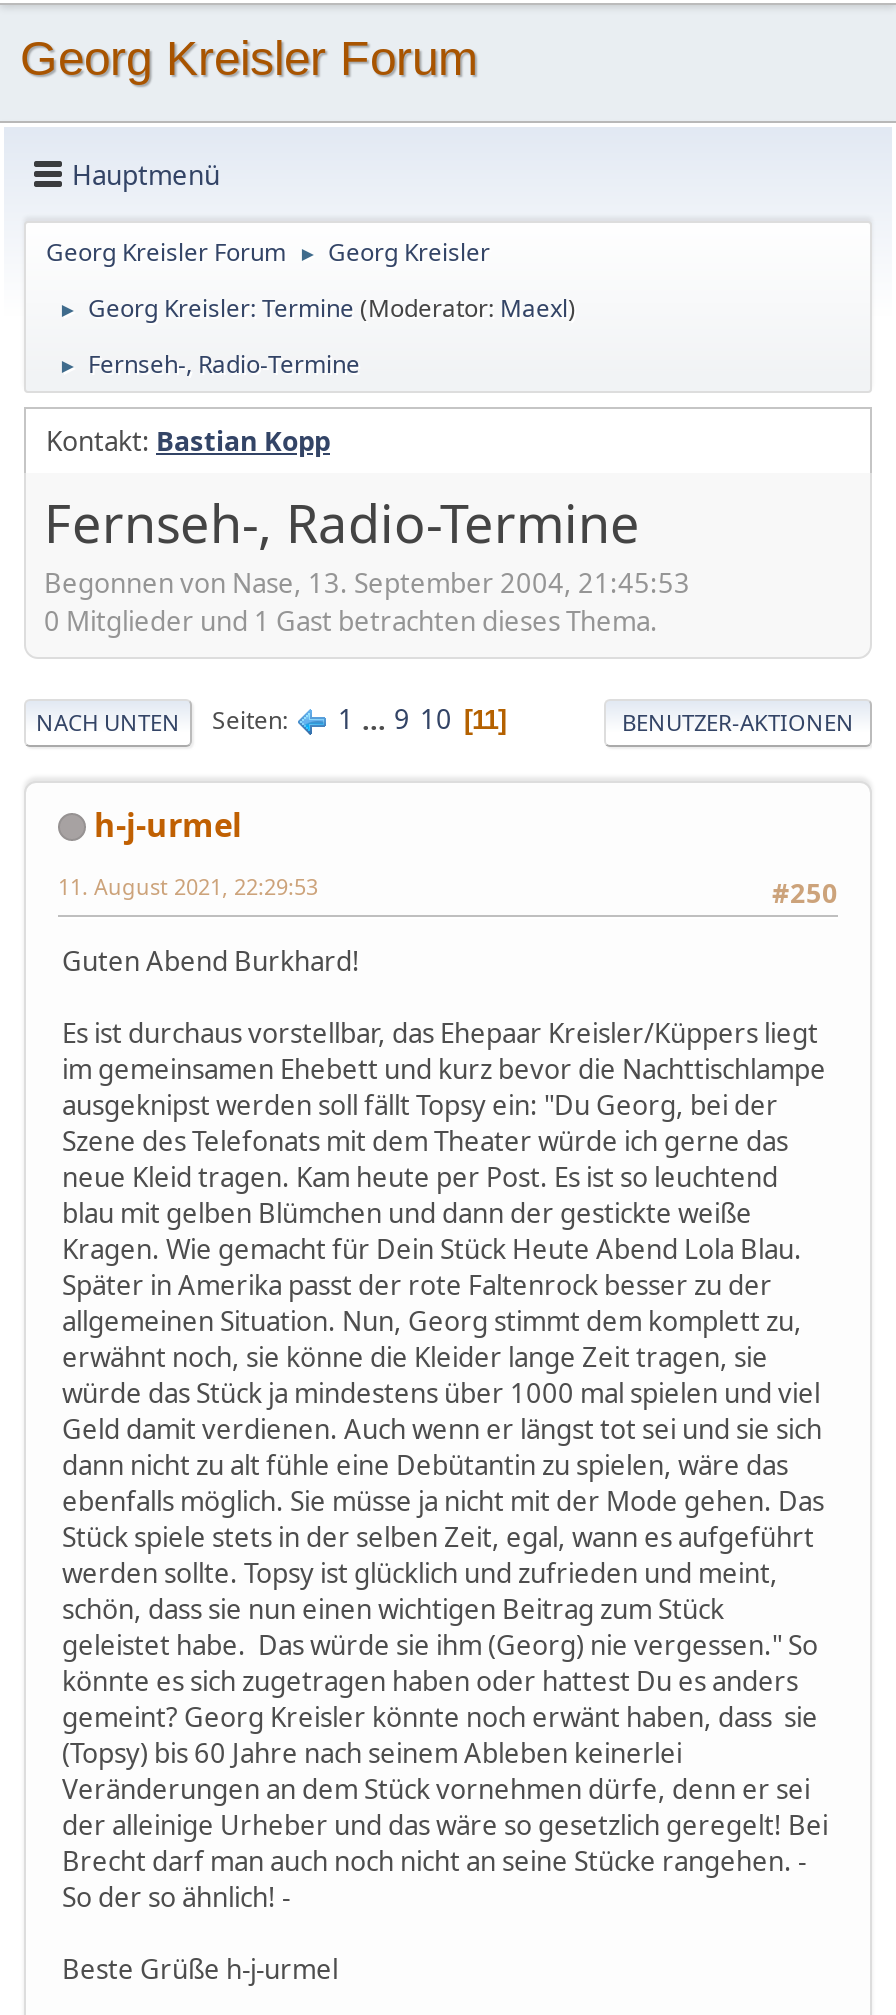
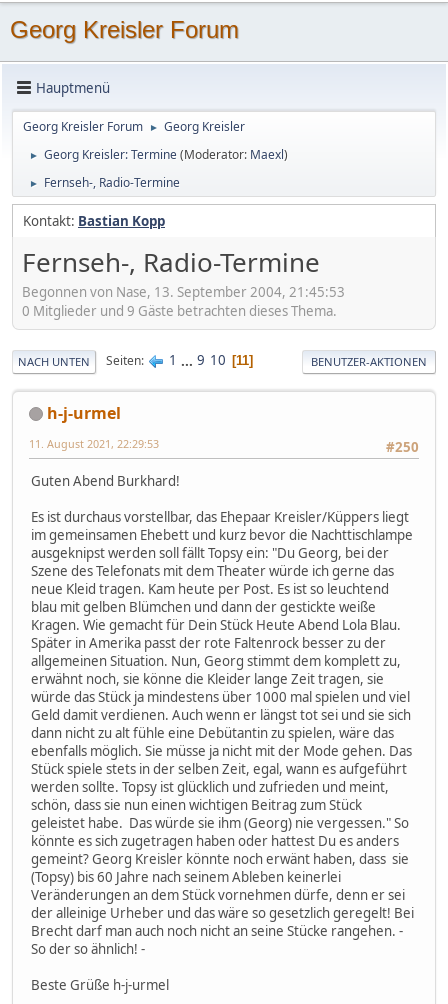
[44,602,658,638] 0 Mitglieder und 1 Gast betrachten dieses Thema. -> [22,301,337,319] 0 Mitglieder und 9 Gäste betrachten dieses Thema.

